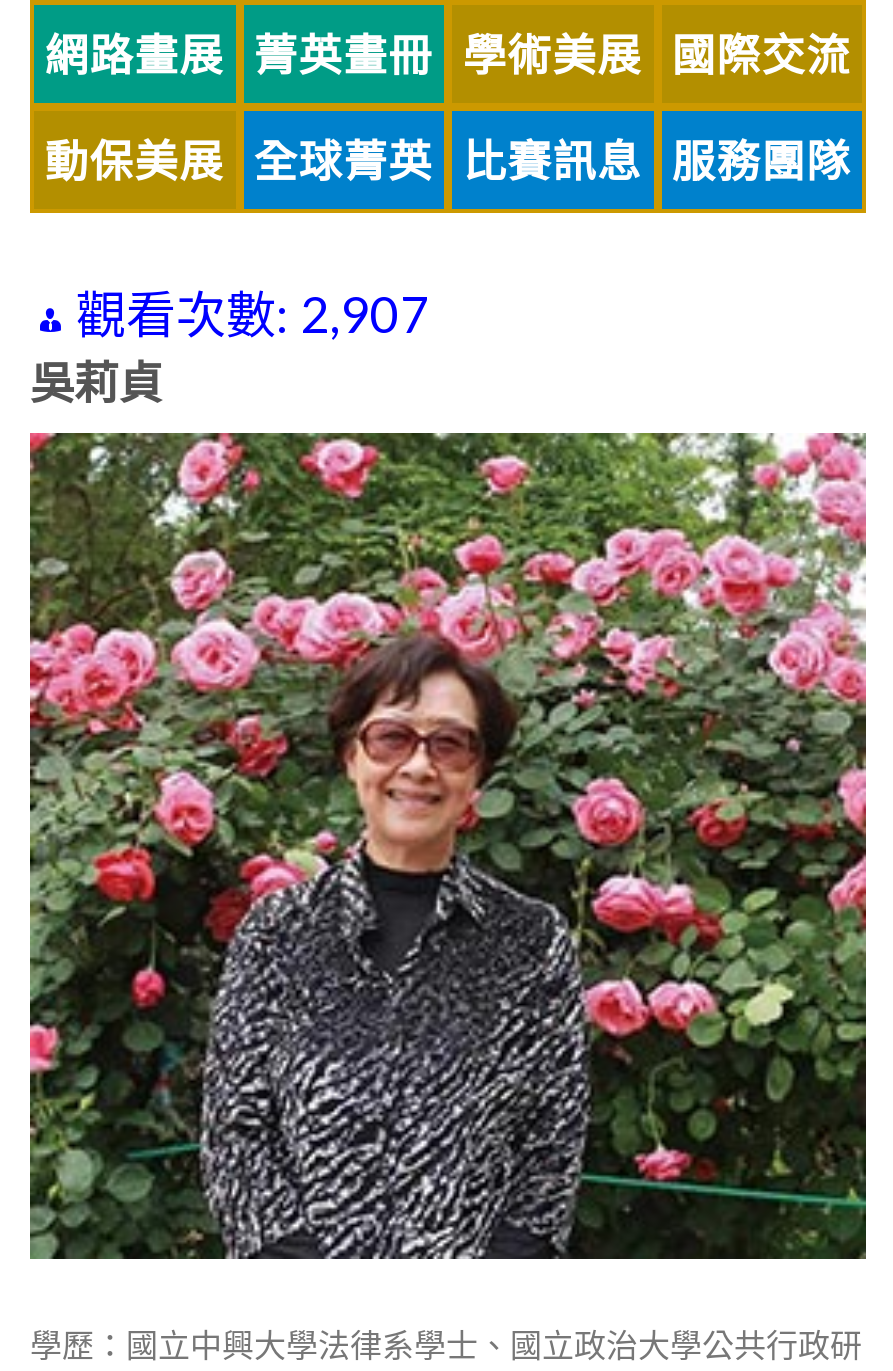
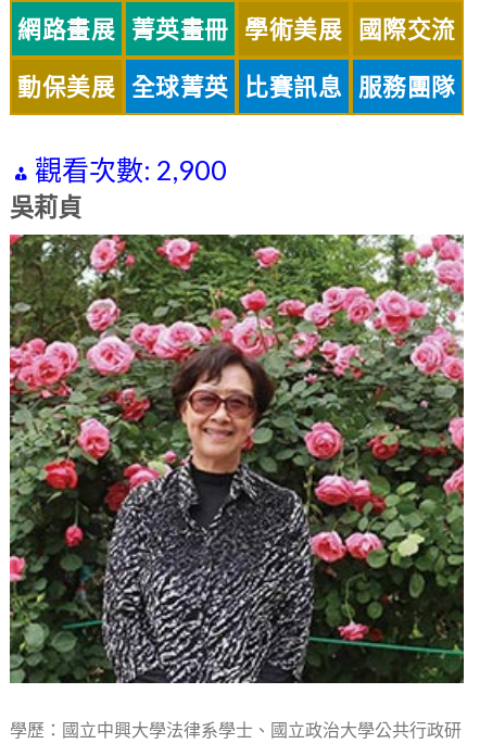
[76,283,430,343] 觀看次數: 2,907 -> [35,153,227,186] 觀看次數: 2,900

